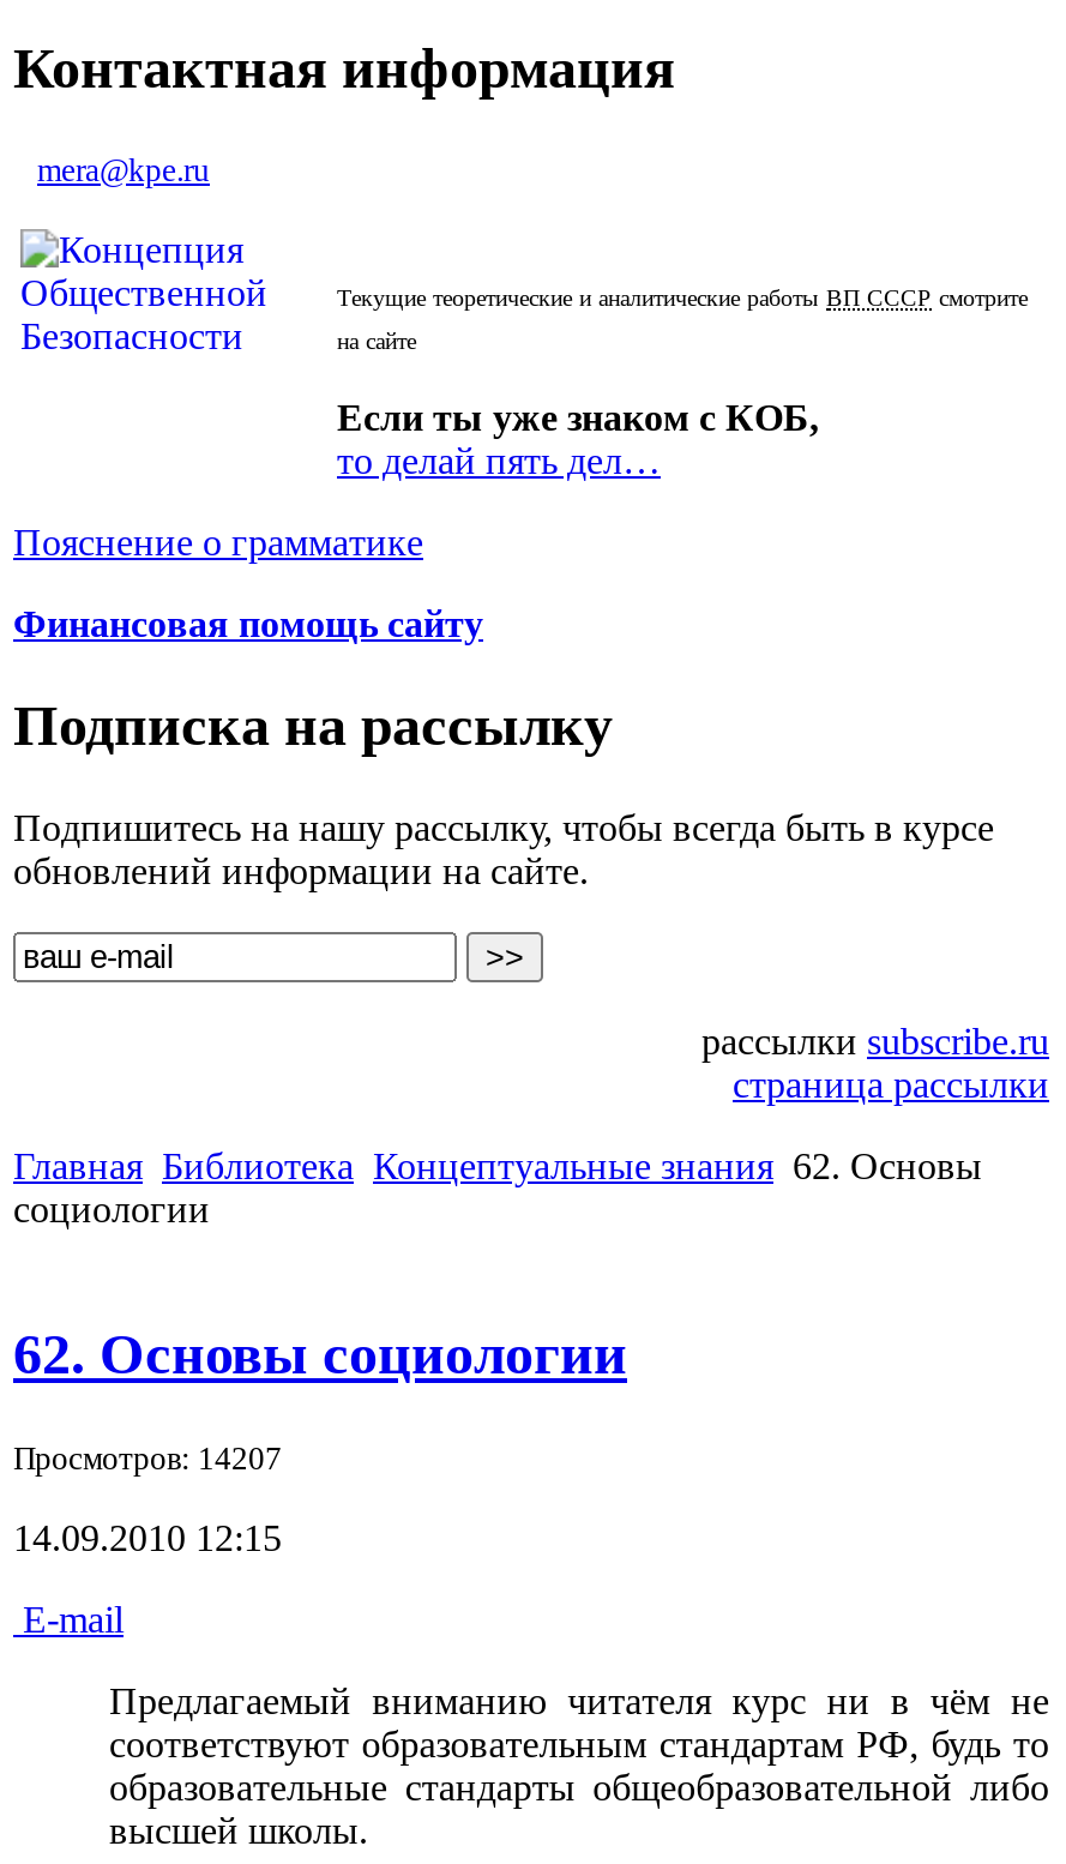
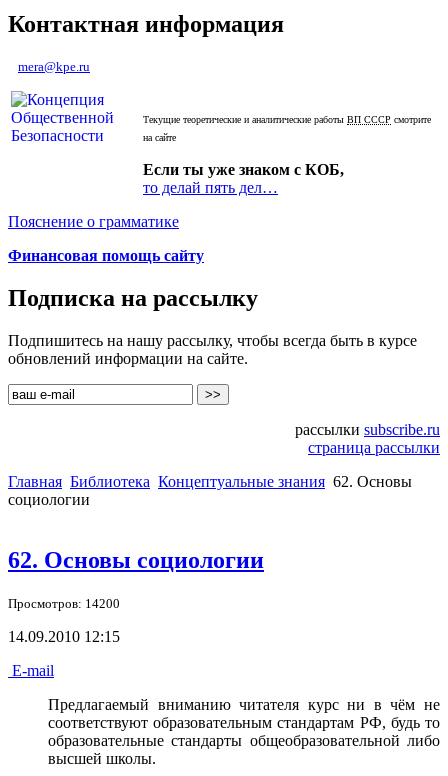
[13,1441,282,1477] Просмотров: 14207 -> [8,596,120,611] Просмотров: 14200

